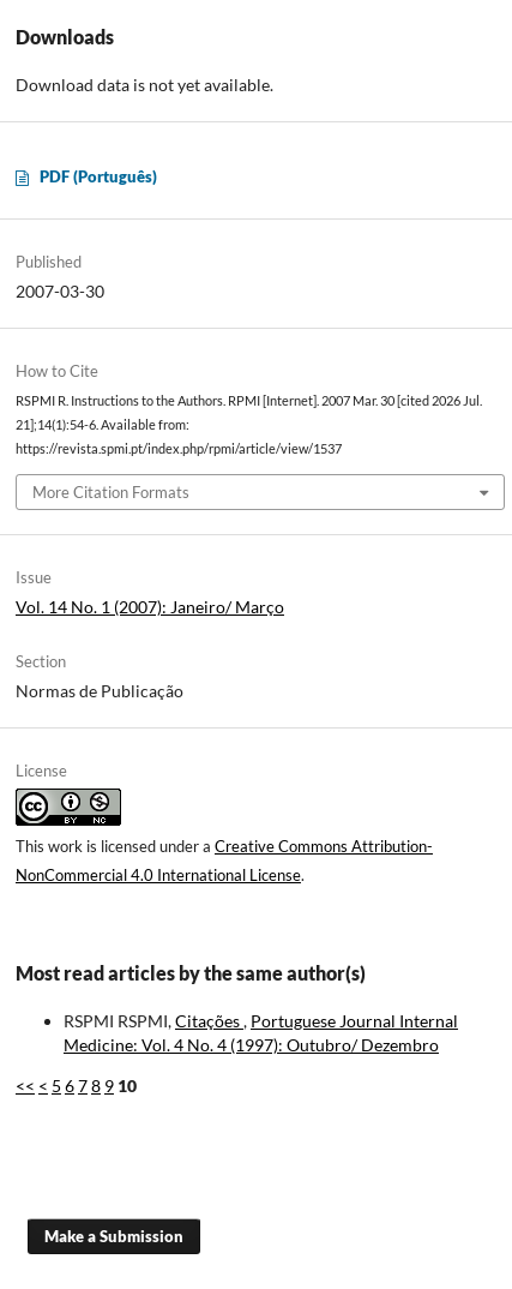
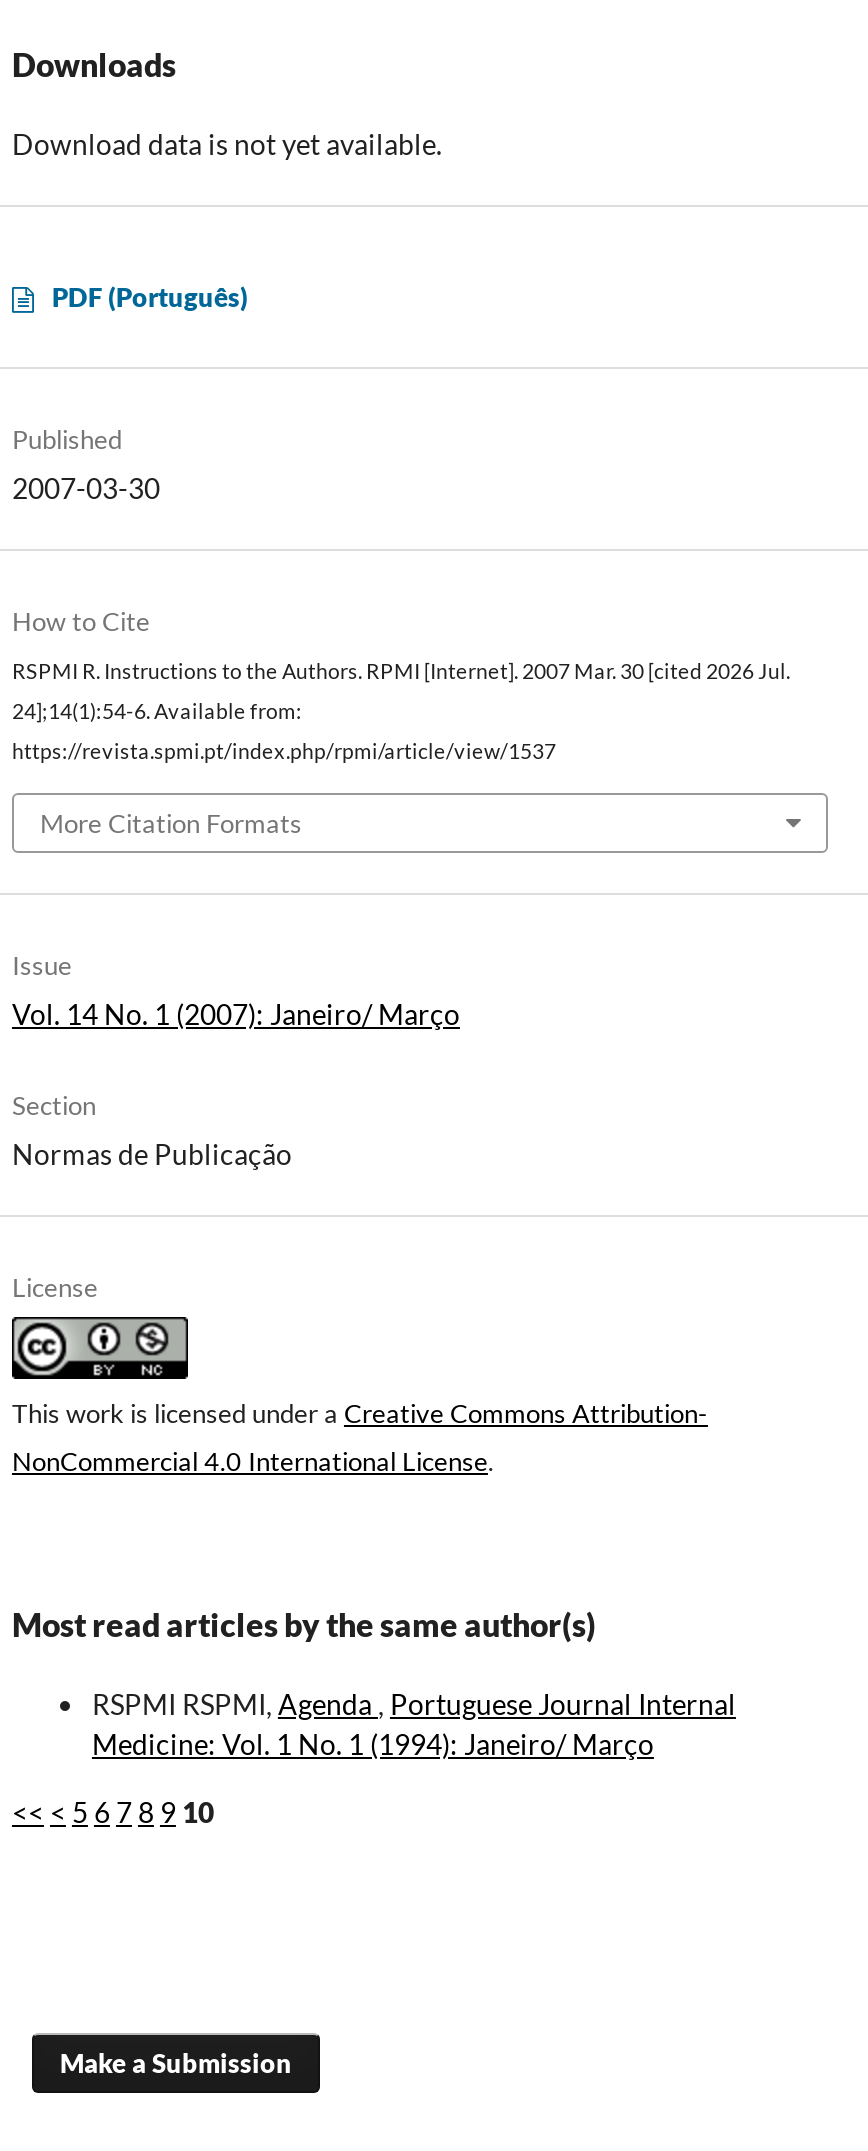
[16,418,189,432] 21];14(1):54-6. Available from: -> [12,699,302,723] 24];14(1):54-6. Available from:
[64,1010,458,1031] RSPMI RSPMI, Citações, Portuguese Journal Internal -> [92,1686,736,1720] RSPMI RSPMI, Agenda, Portuguese Journal Internal
[64,1034,439,1055] Medicine: Vol. 4 No. 4 (1997): Outubro/ Dezembro -> [92,1726,654,1760] Medicine: Vol. 1 No. 1 (1994): Janeiro/ Março

